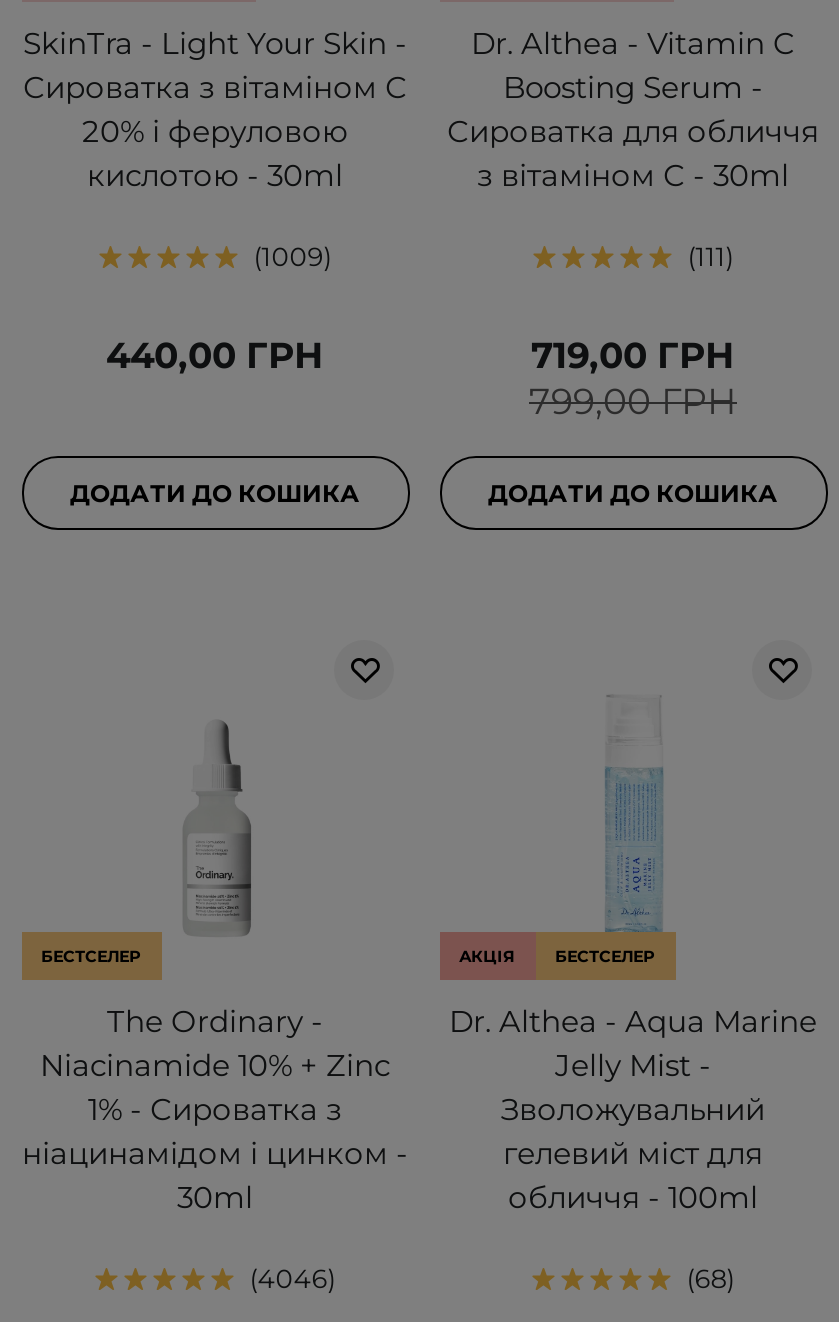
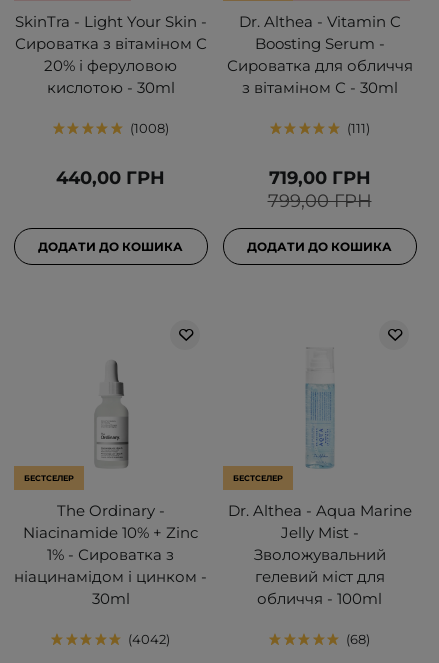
[262,241,324,273] 1009 -> [134,120,165,136] 1008
[459,947,515,967] АКЦІЯ -> none
[258,1263,328,1295] 4046 -> [132,631,166,647] 4042

